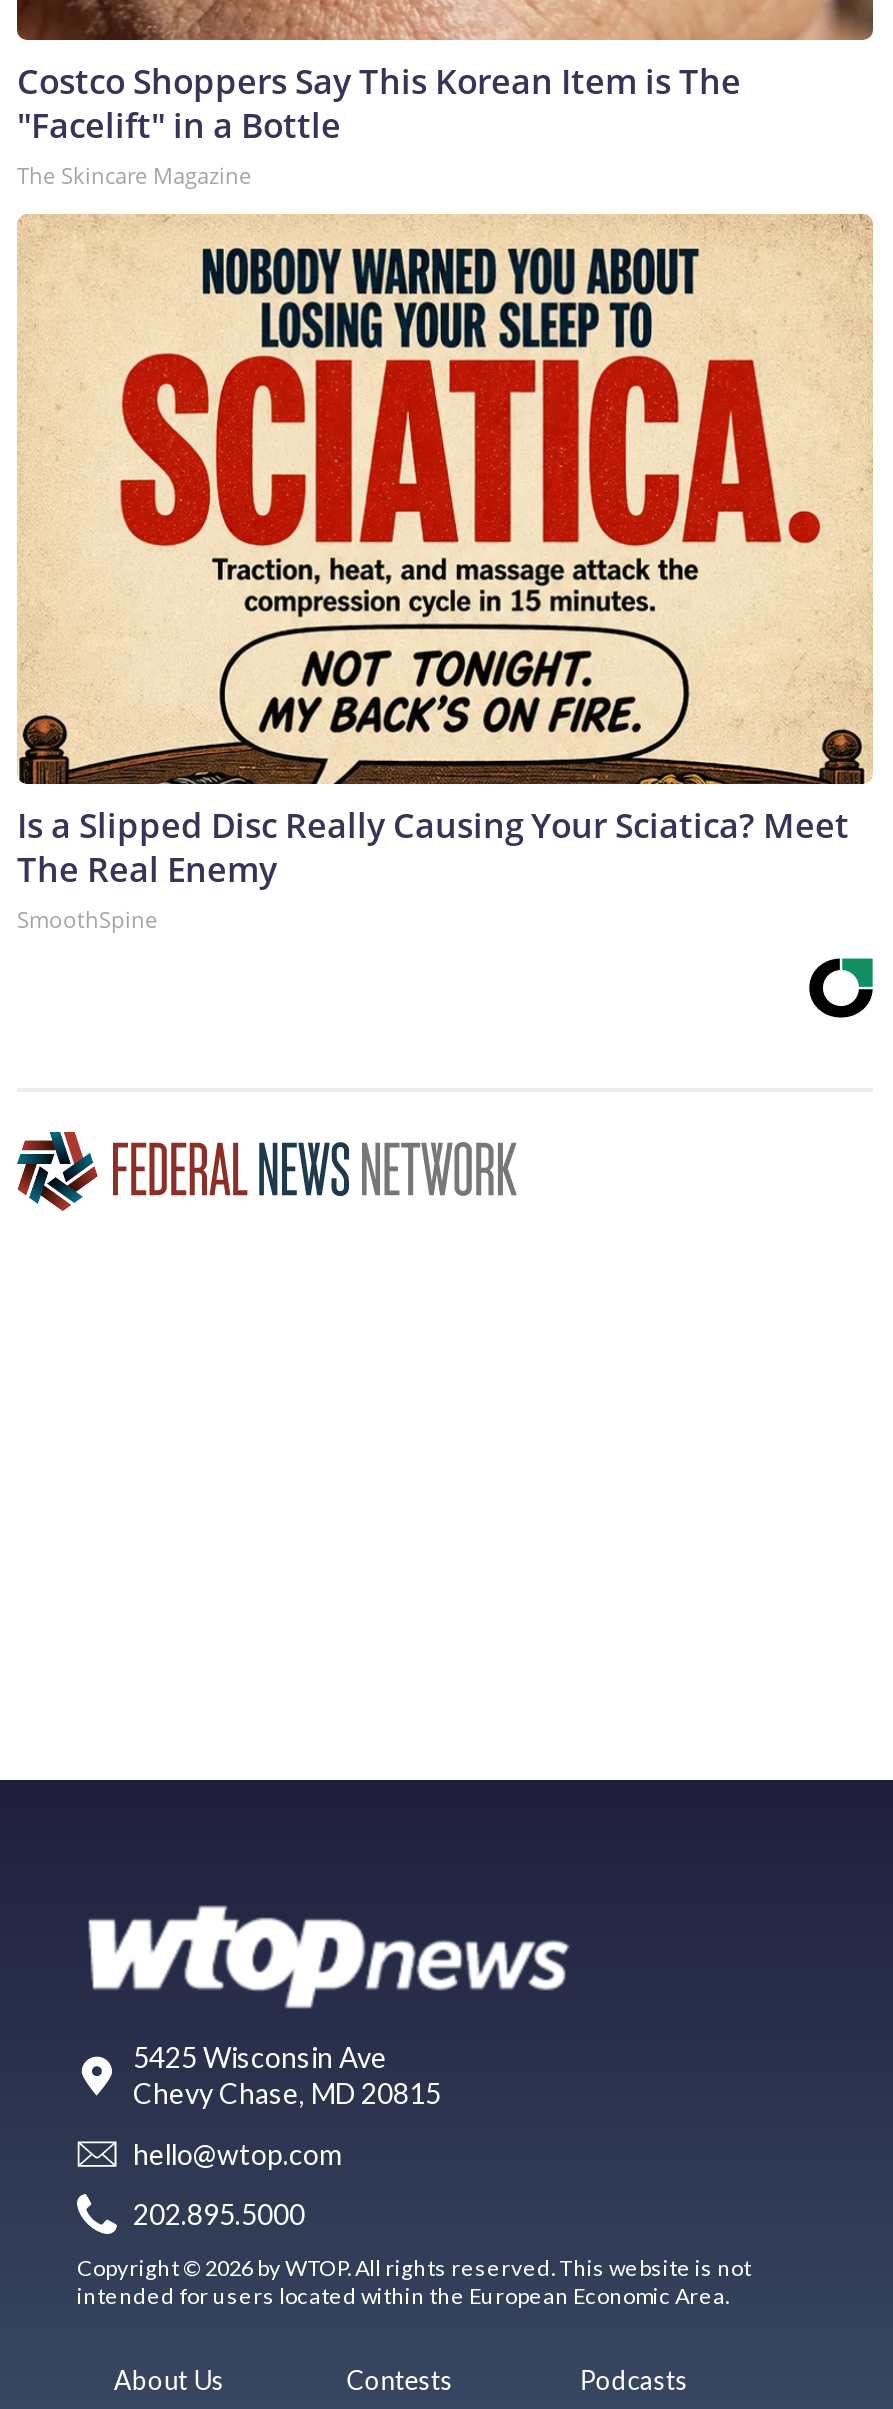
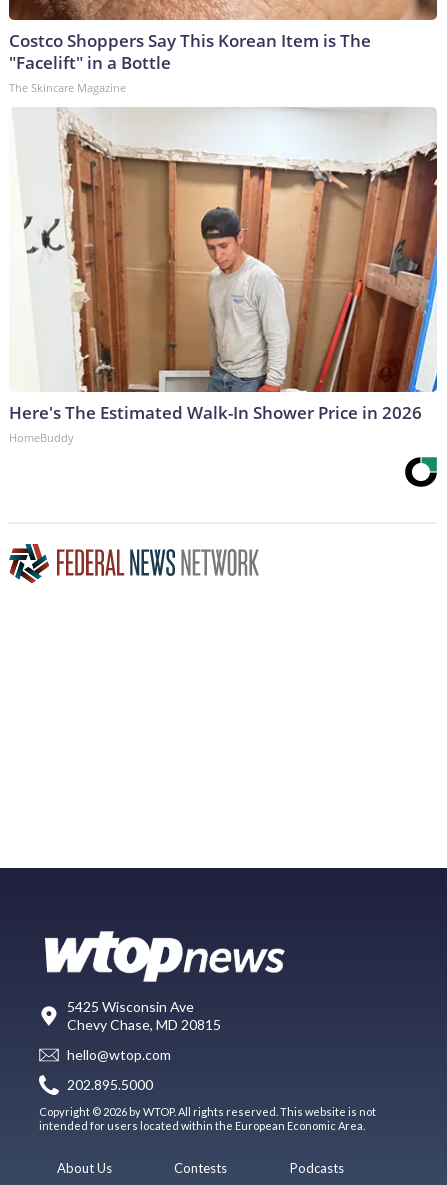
[17,214,873,934] [image] | Is a Slipped Disc Really Causing Your Sciatica? Meet | The Real Enemy | SmoothSpine -> [9,107,438,445] [image] | Here's The Estimated Walk-In Shower Price in 2026 | HomeBuddy

